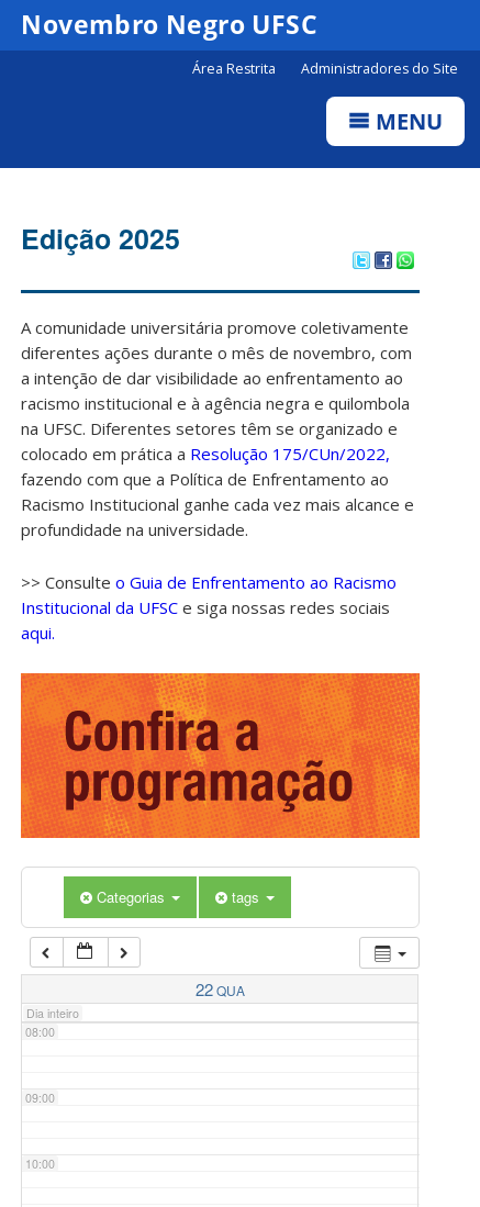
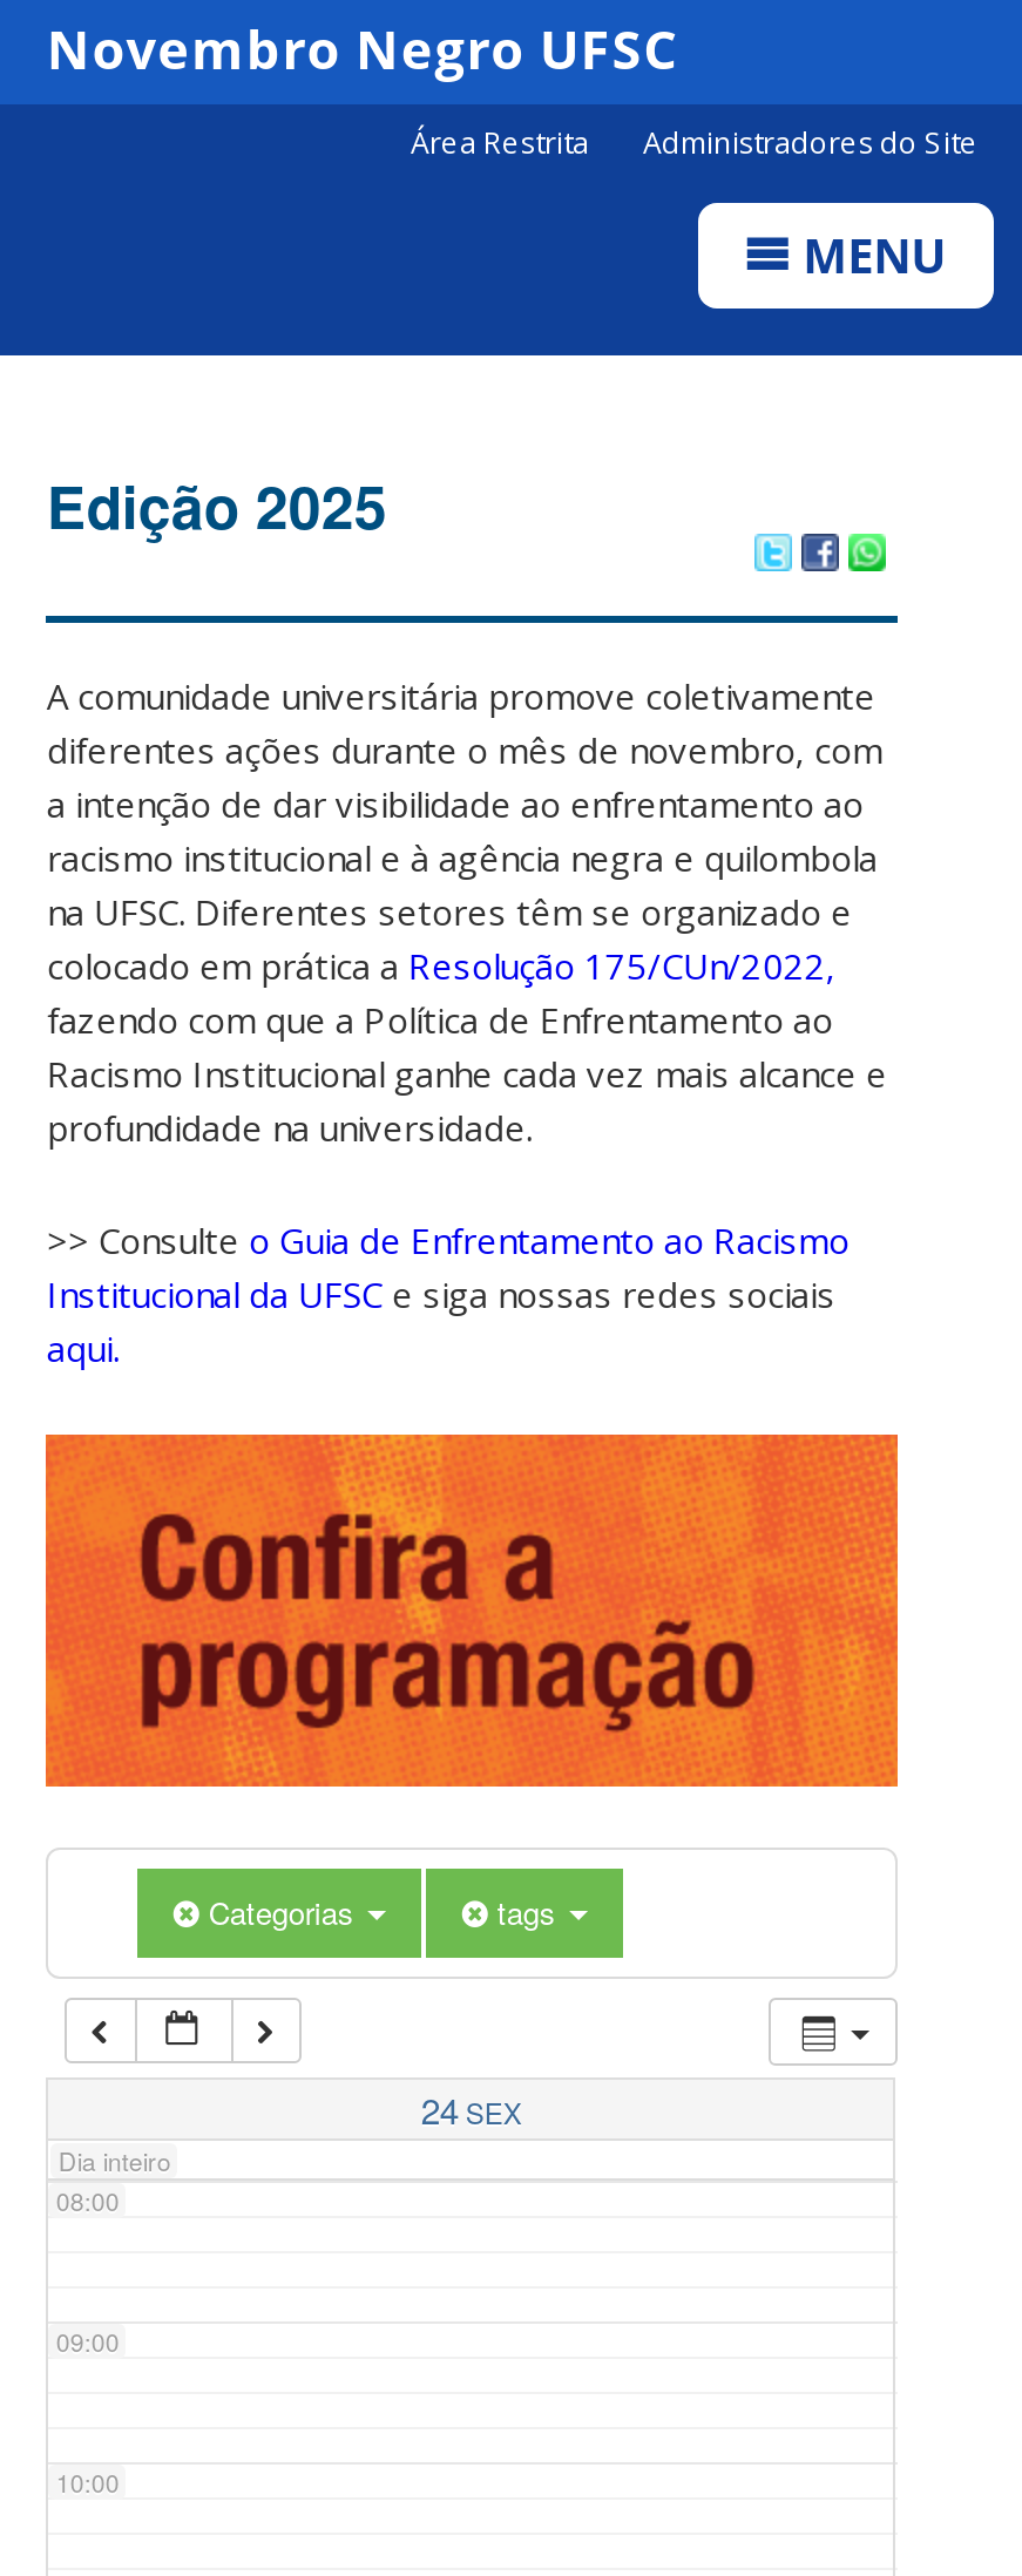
[195,977,245,1000] 22 QUA -> [421,2084,522,2133] 24 SEX

